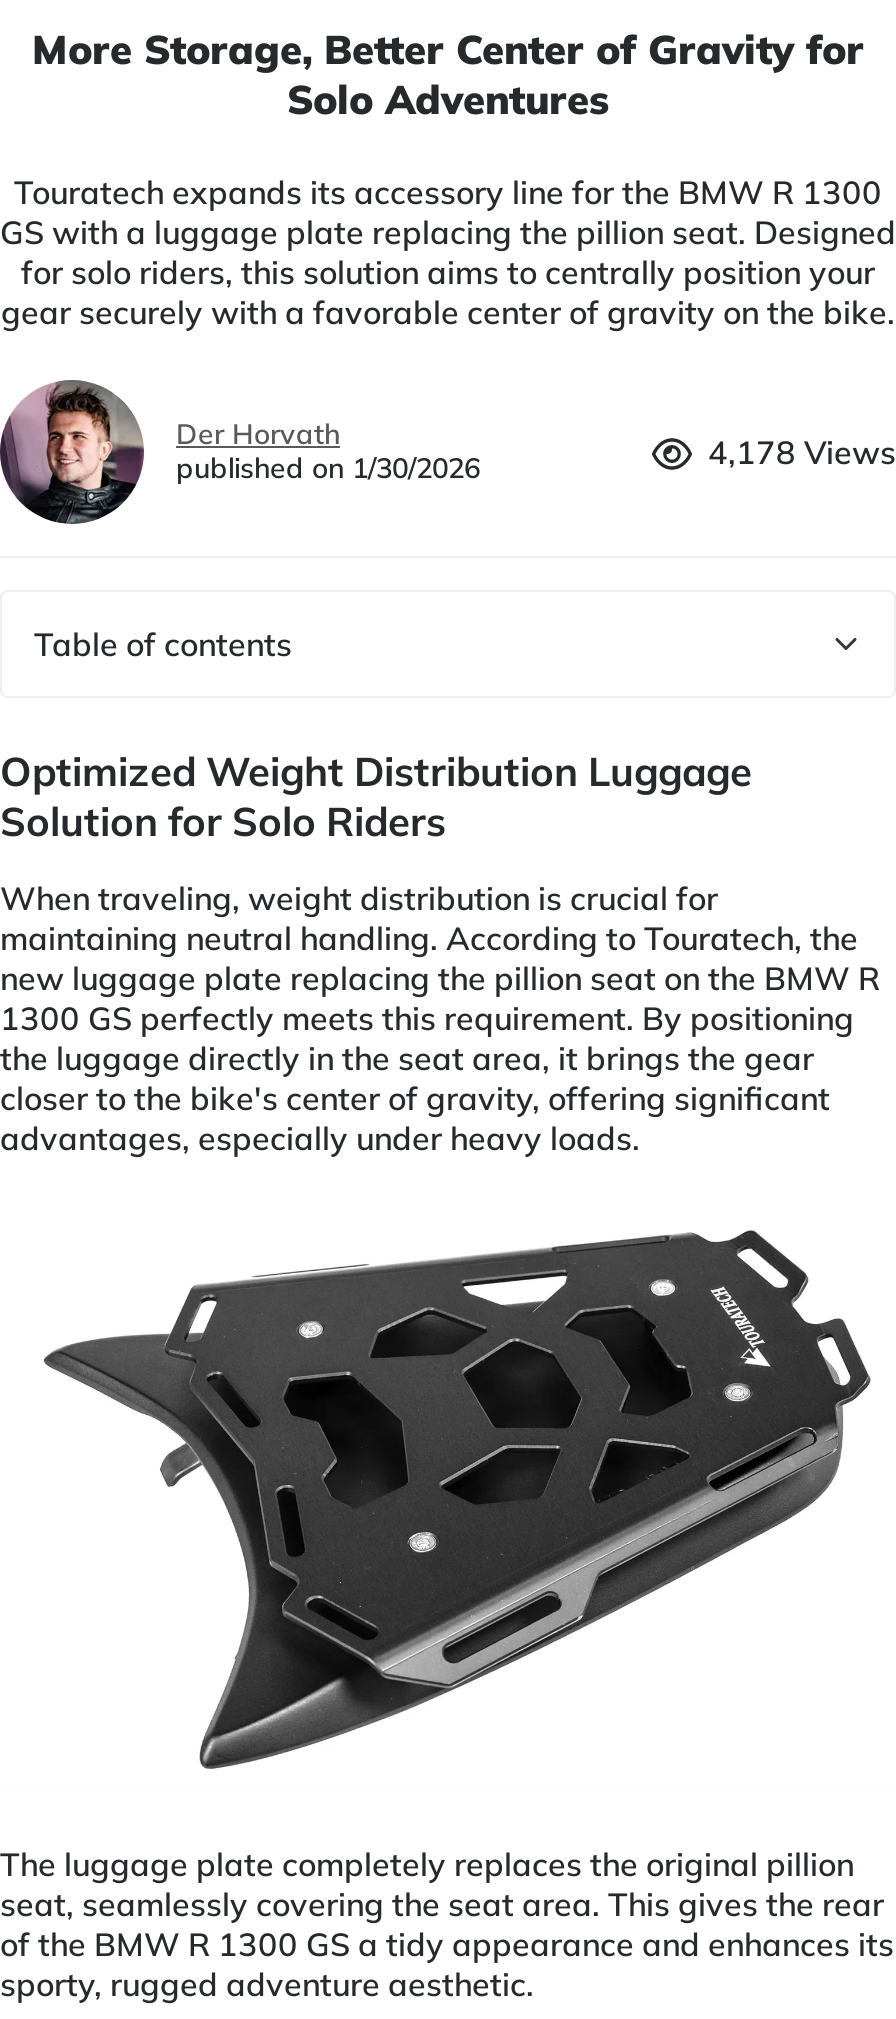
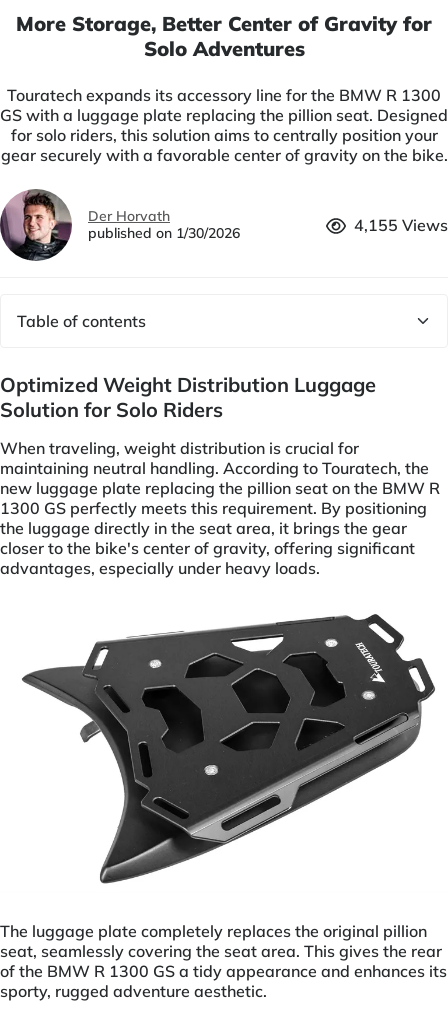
[708,432,896,472] 4,178 Views -> [354,215,448,235] 4,155 Views

